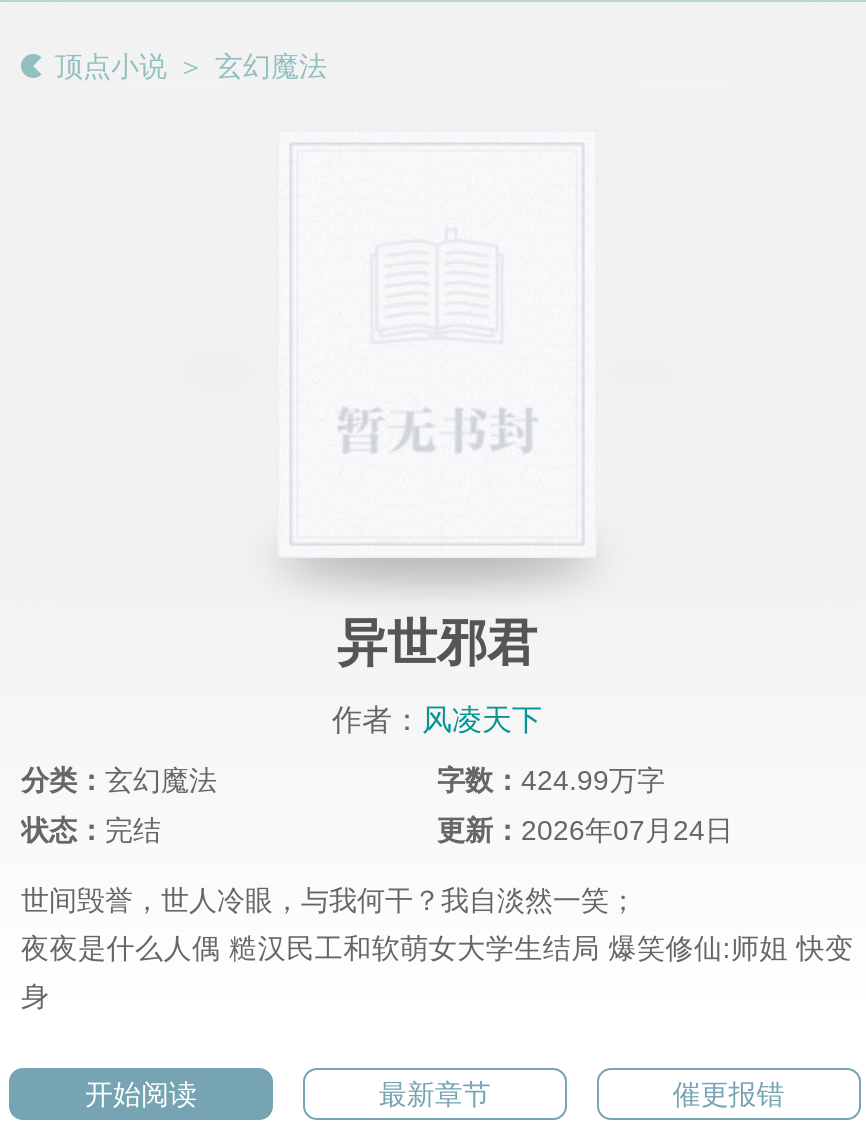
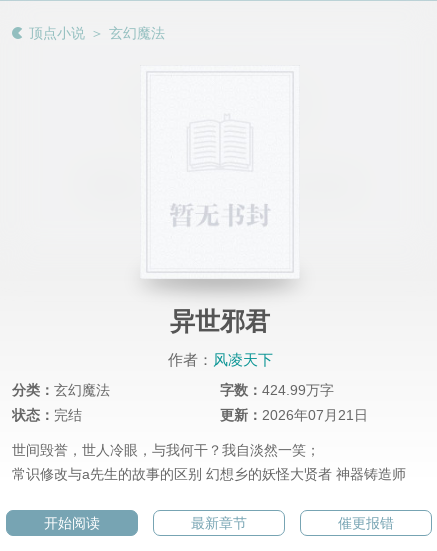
[437,815,733,847] 更新：2026年07月24日 -> [220,407,368,423] 更新：2026年07月21日
[21,933,853,1013] 夜夜是什么人偶 糙汉民工和软萌女大学生结局 爆笑修仙:师姐 快变 | 身 -> [12,466,406,482] 常识修改与a先生的故事的区别 幻想乡的妖怪大贤者 神器铸造师

